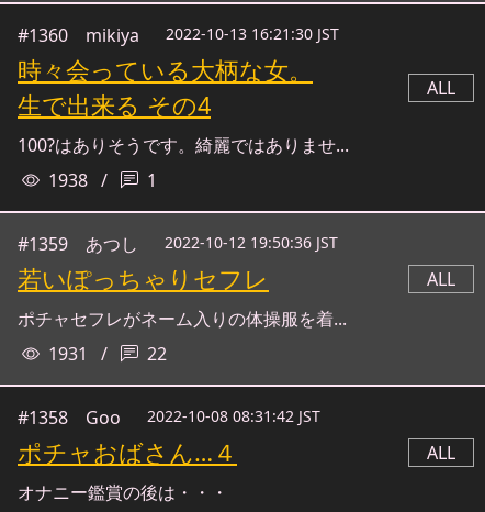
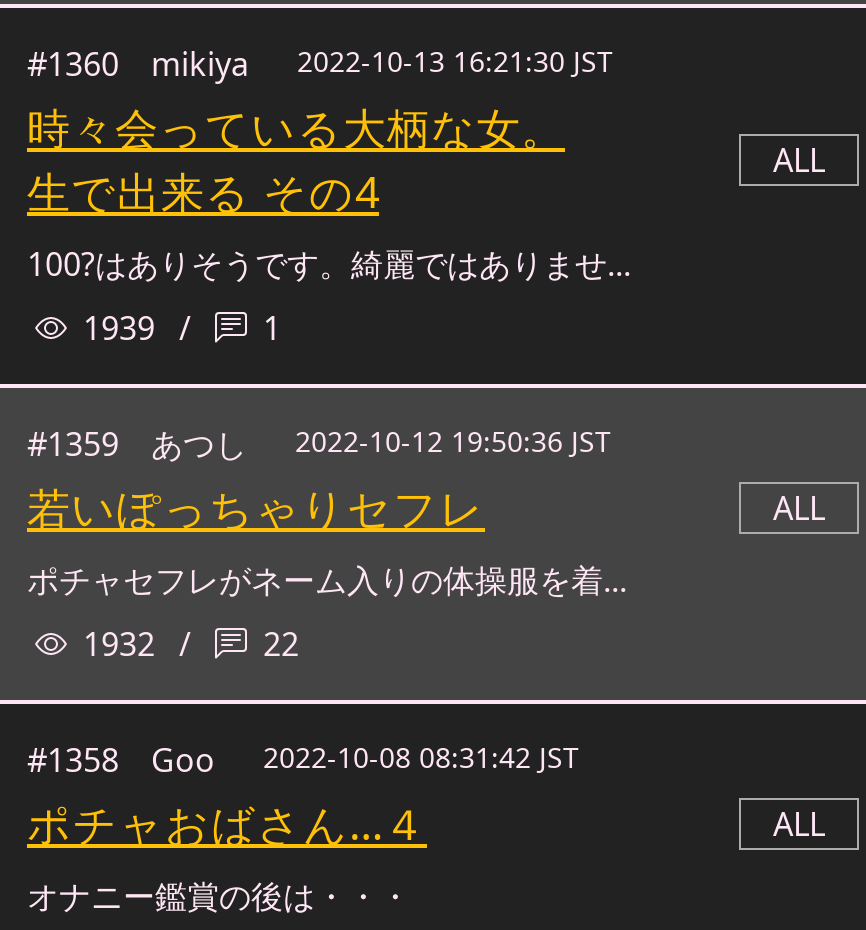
[48,168,157,192] 1938 / 1 -> [83,305,281,349] 1939 / 1
[48,341,167,365] 1931 / 22 -> [83,621,299,665] 1932 / 22

